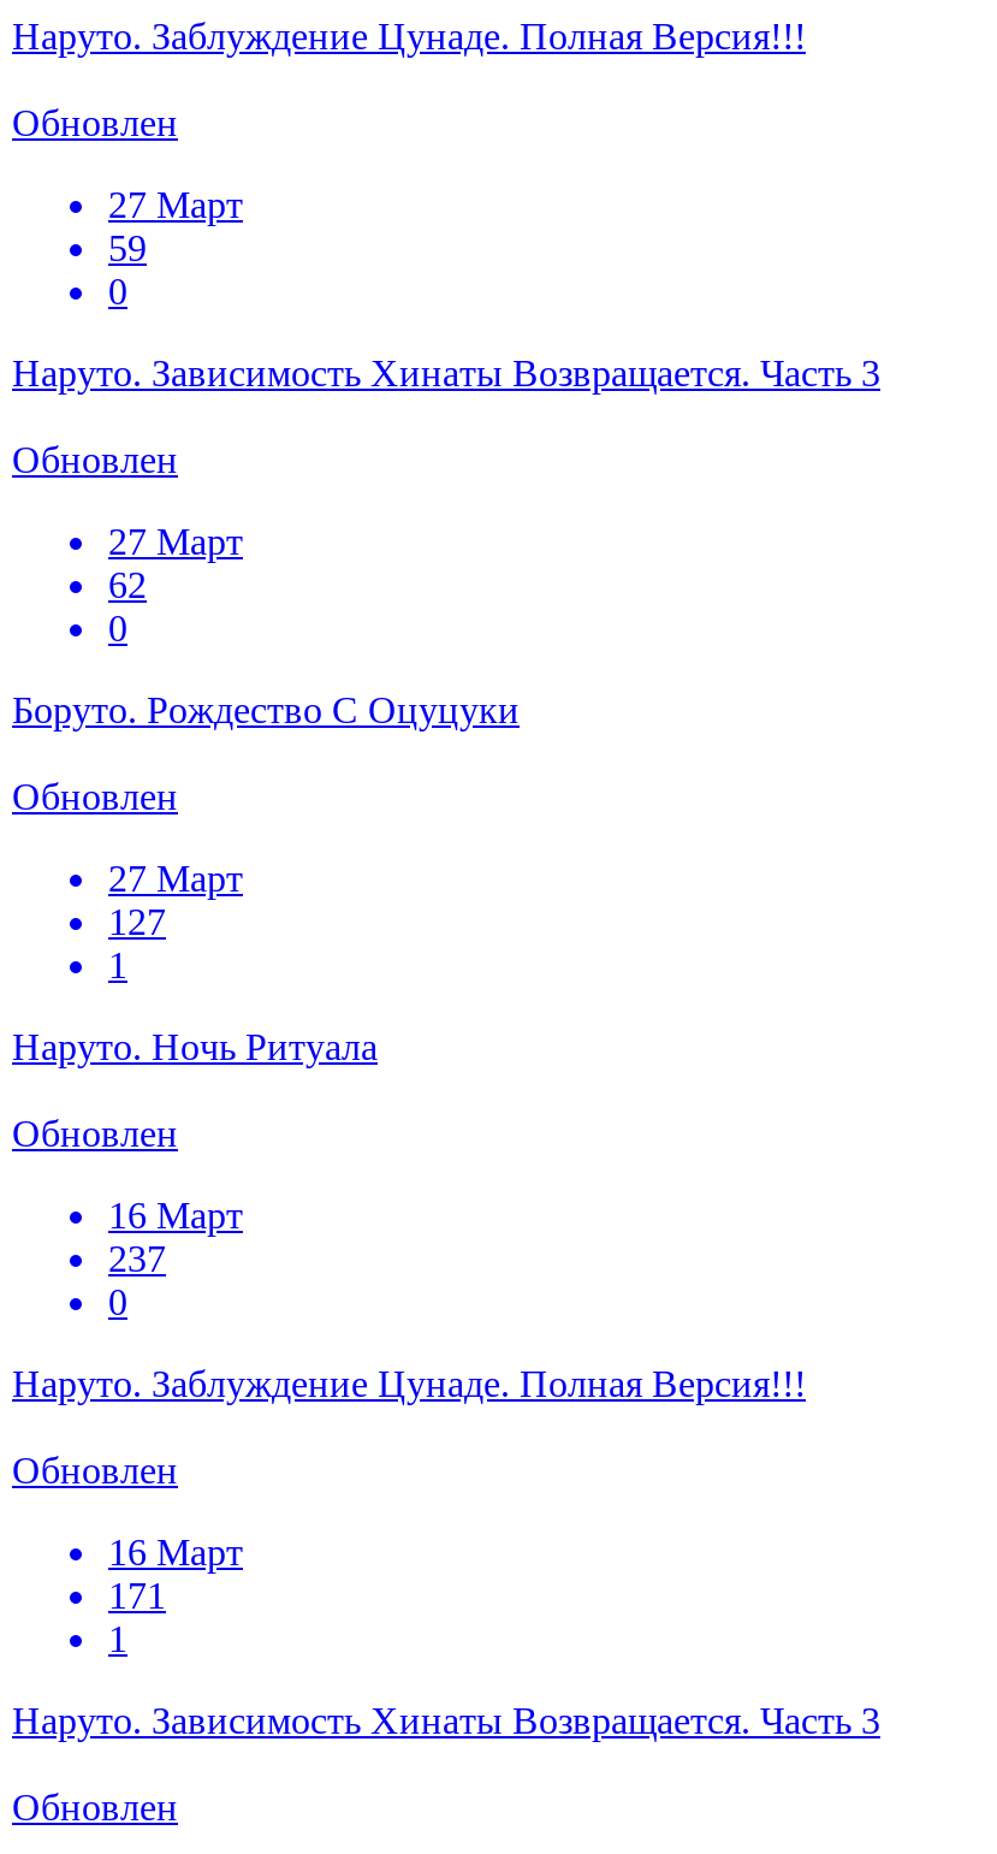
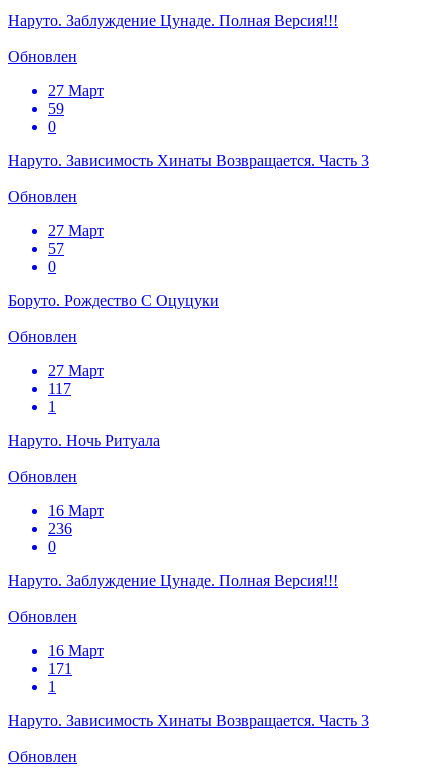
[108,564,147,605] 62 -> [48,240,64,257] 57
[108,901,166,942] 127 -> [48,380,71,397] 117
[108,1238,166,1278] 237 -> [48,520,72,537] 236

